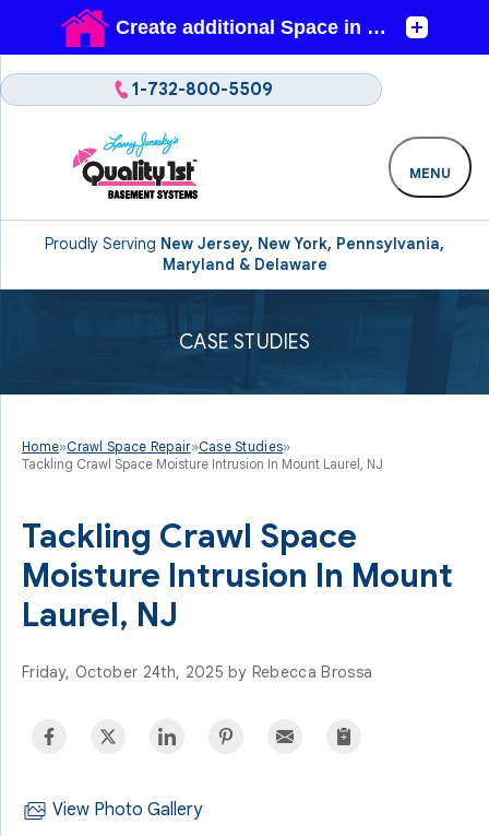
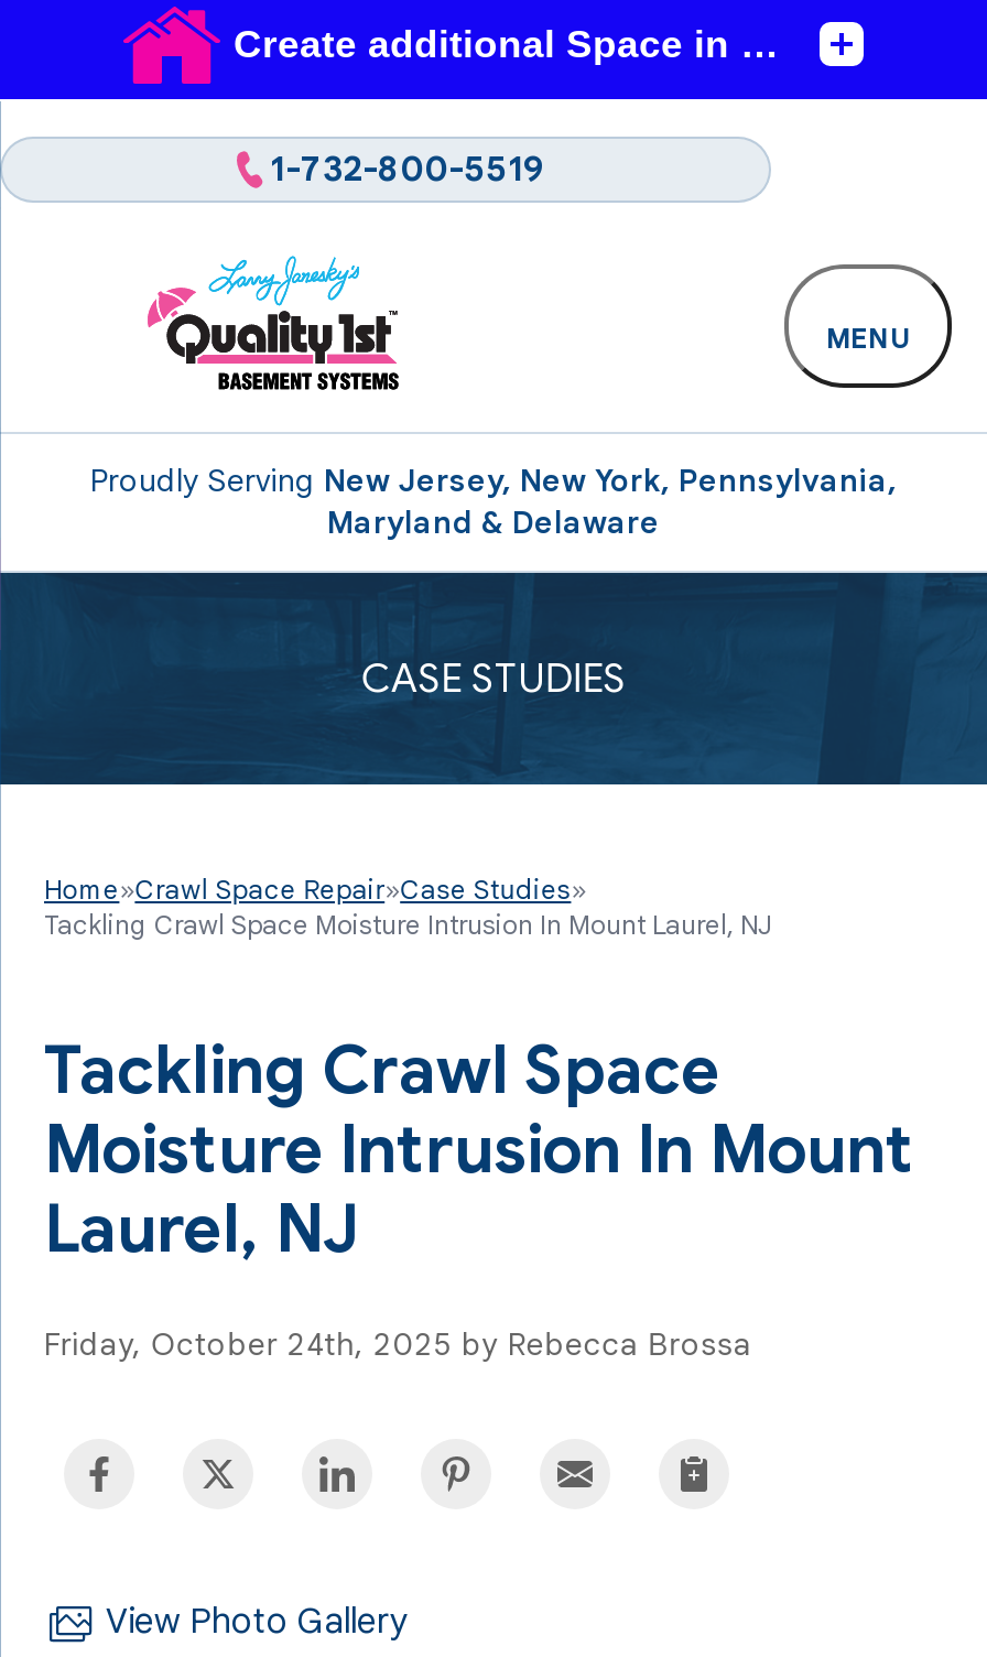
[132,79,272,101] 1-732-800-5509 -> [270,148,545,192] 1-732-800-5519

